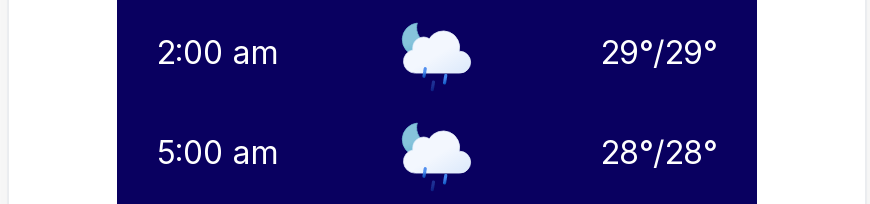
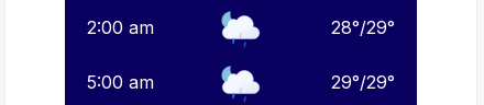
[601,32,717,72] 29°/29° -> [331,17,395,38] 28°/29°
[601,132,717,172] 28°/28° -> [331,71,395,93] 29°/29°

